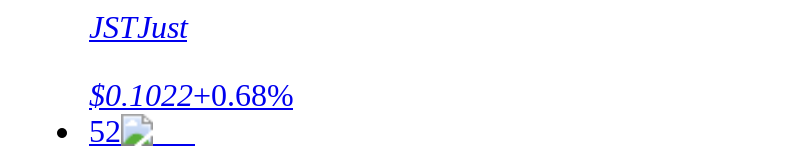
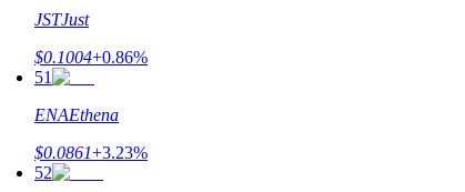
[89,77,293,111] $0.1022+0.68% -> [34,47,148,161] $0.1004+0.86% | 51 | ENAEthena | $0.0861 +3.23%

